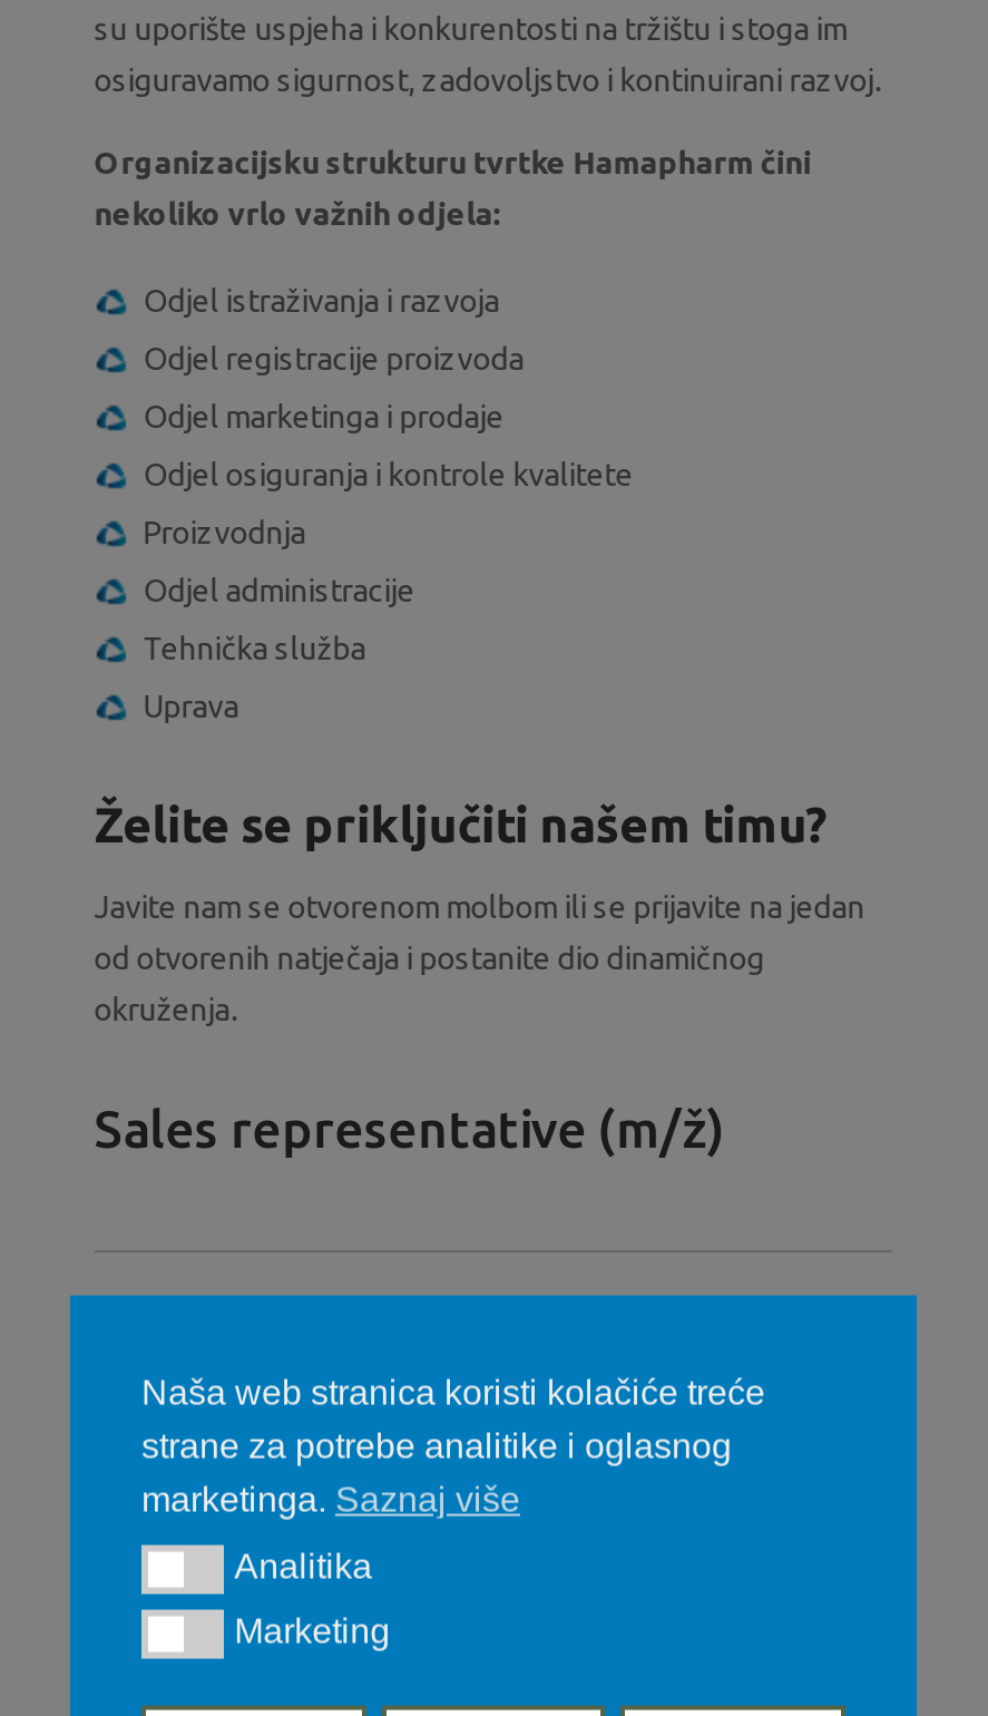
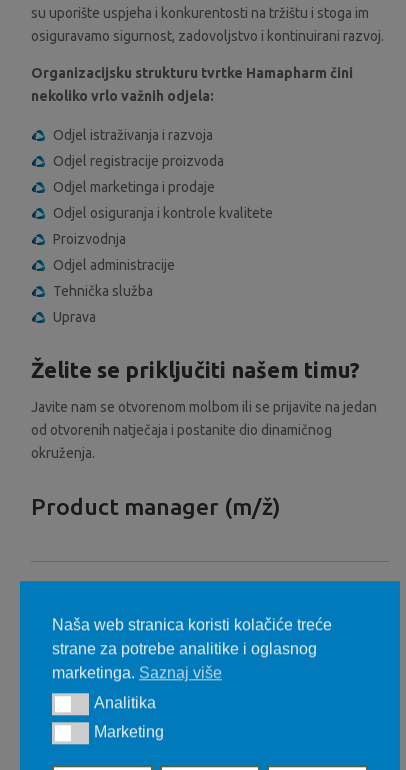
[94,1101,725,1157] Sales representative (m/ž) -> [31,494,281,519] Product manager (m/ž)

